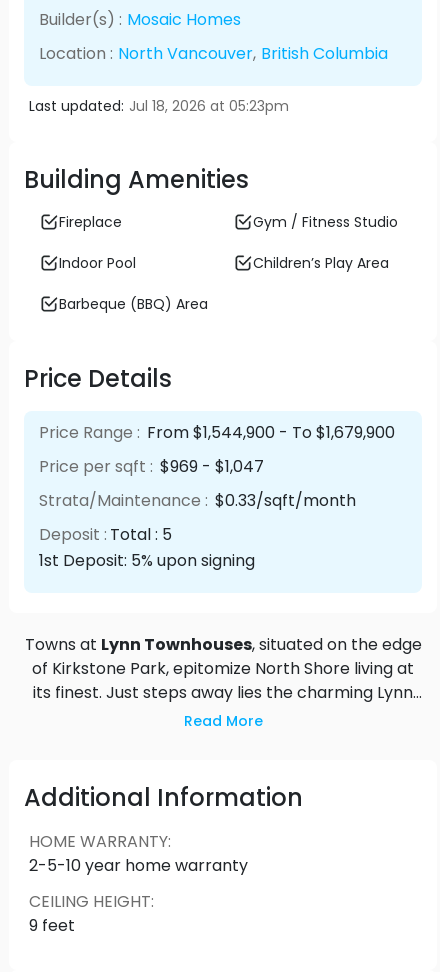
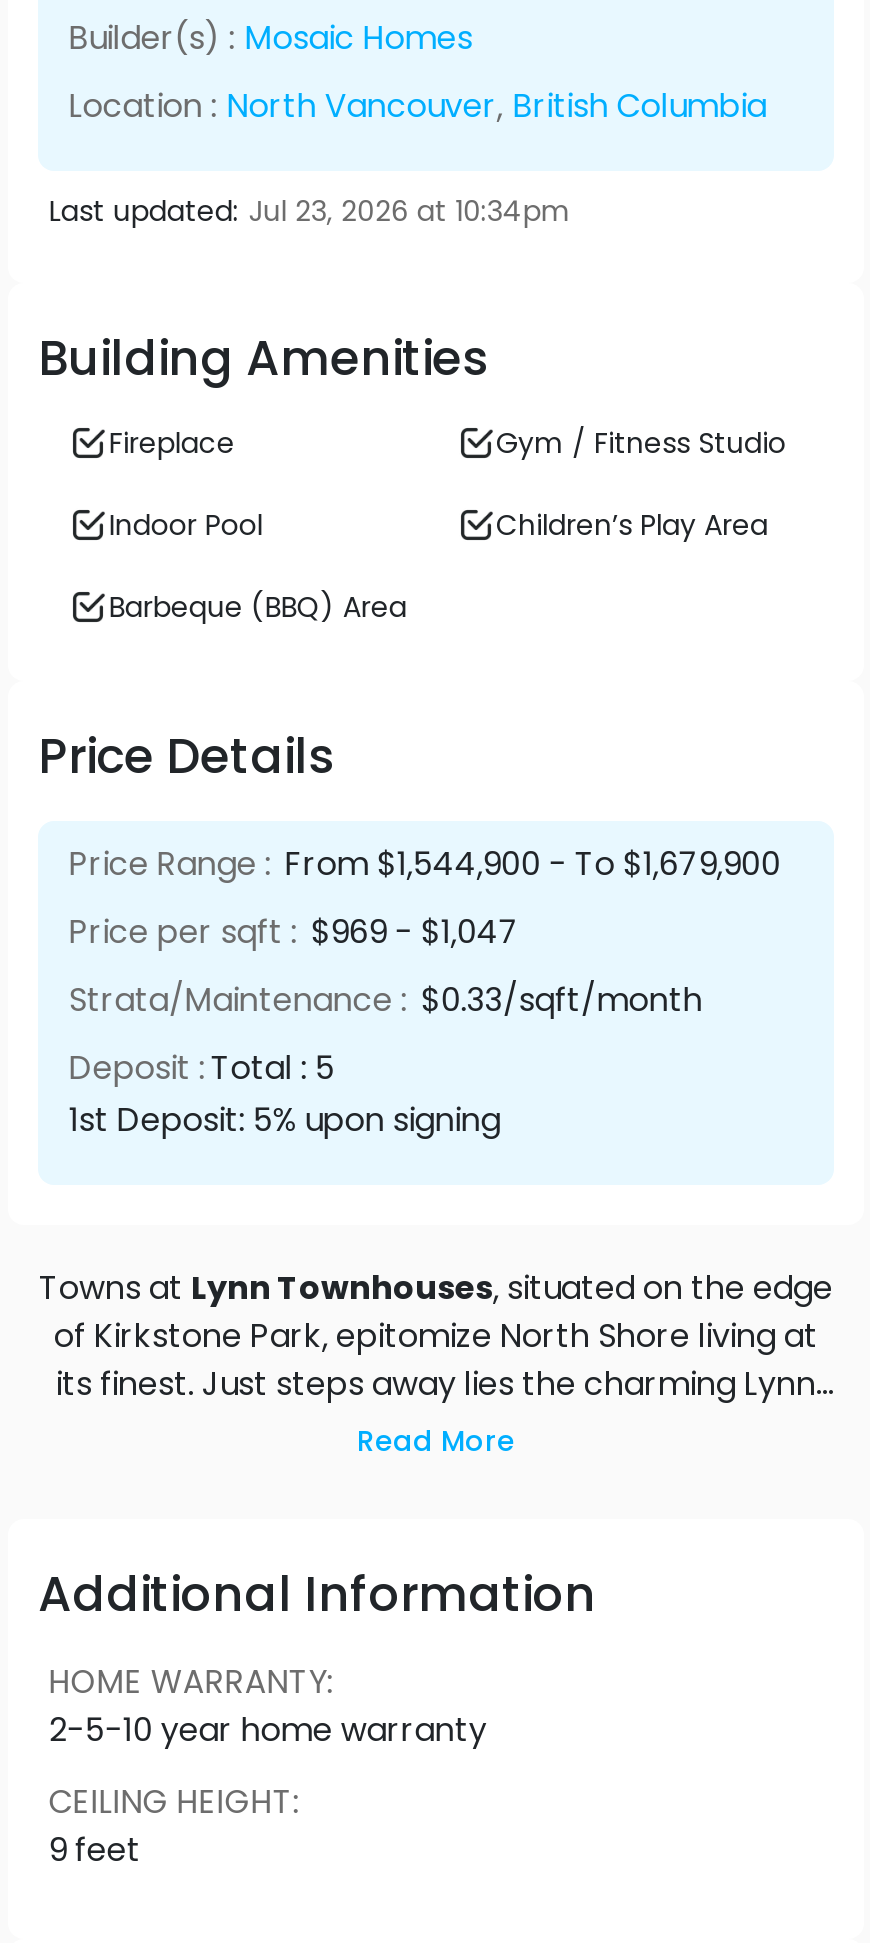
[29,96,289,116] Last updated: Jul 18, 2026 at 05:23pm -> [49,192,571,232] Last updated: Jul 23, 2026 at 10:34pm

